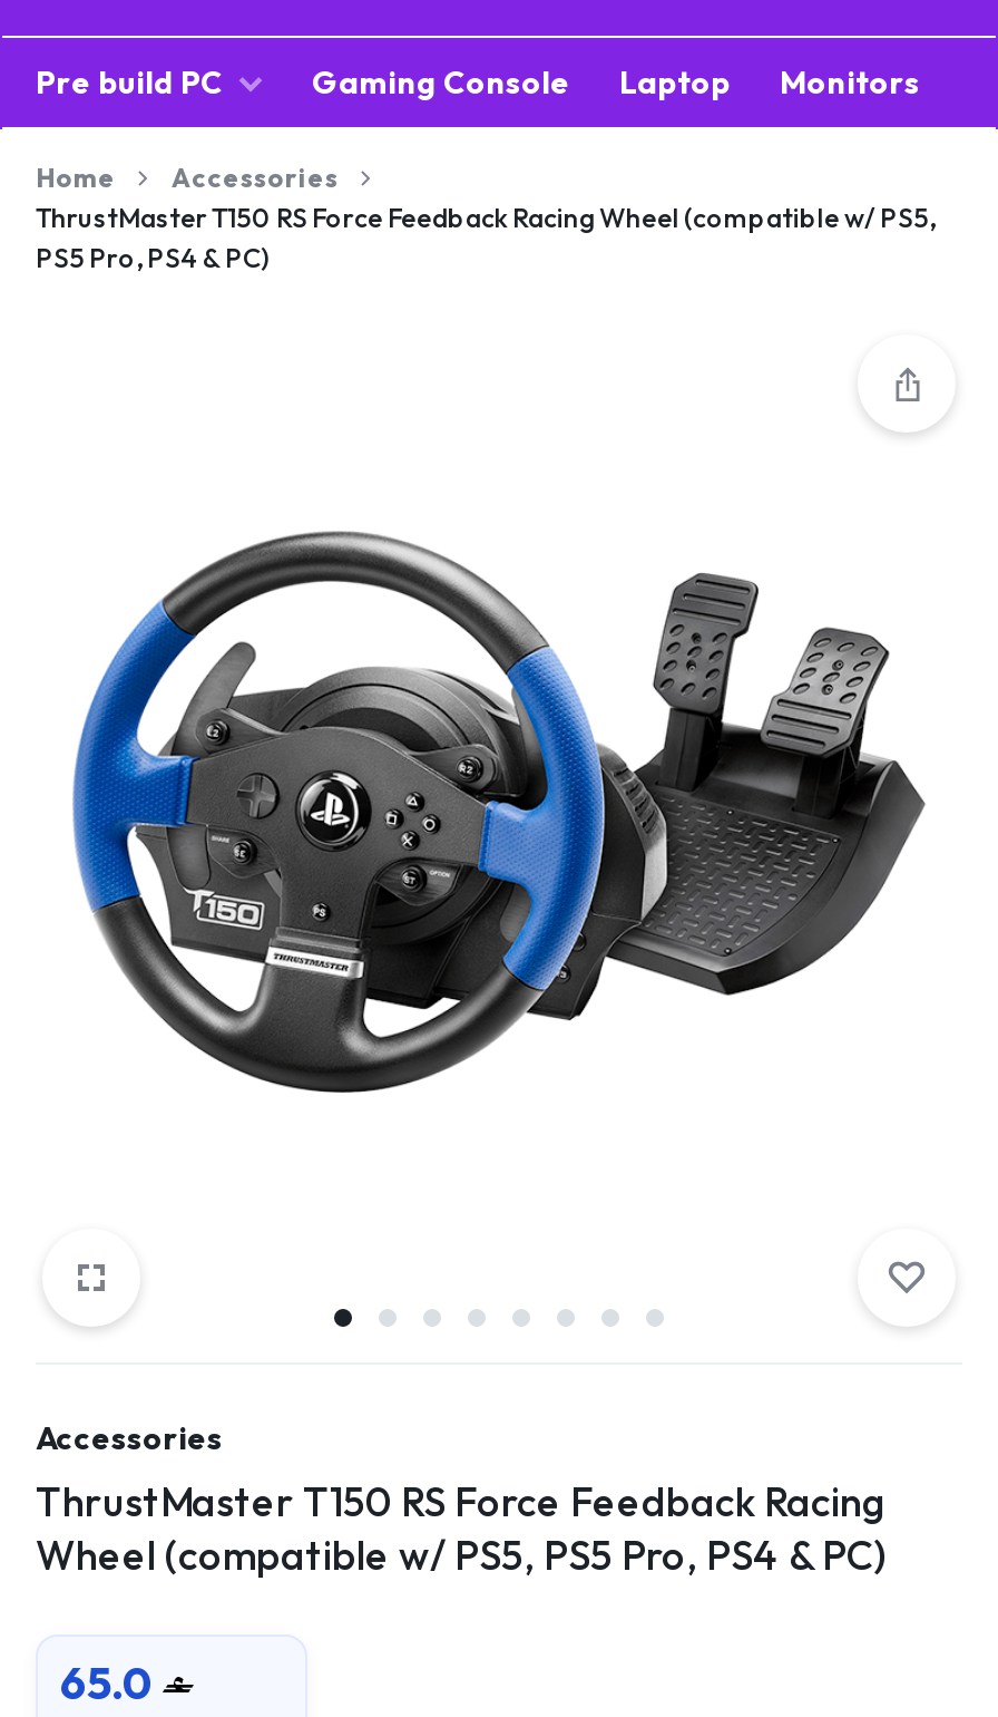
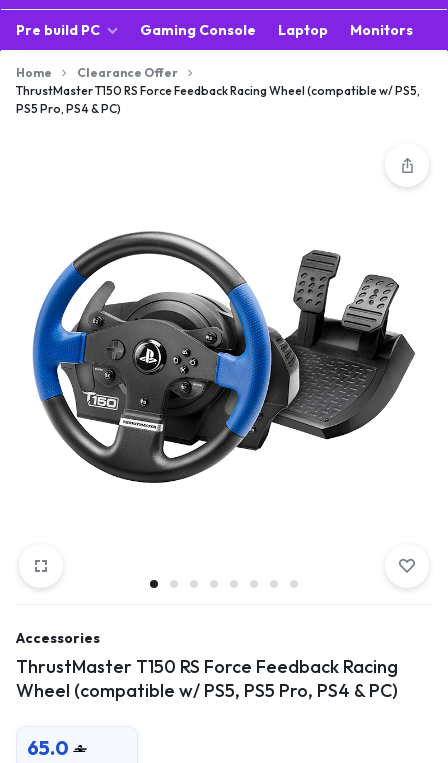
[172,161,339,194] Accessories -> [77,65,178,80] Clearance Offer

